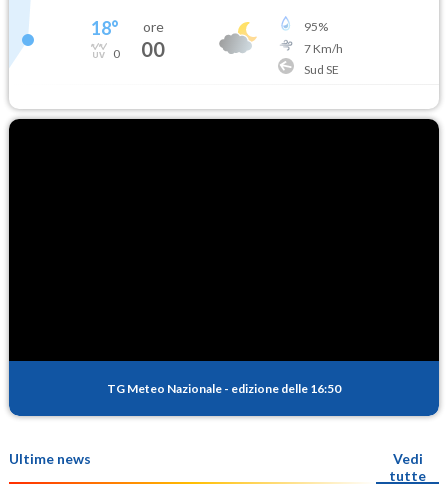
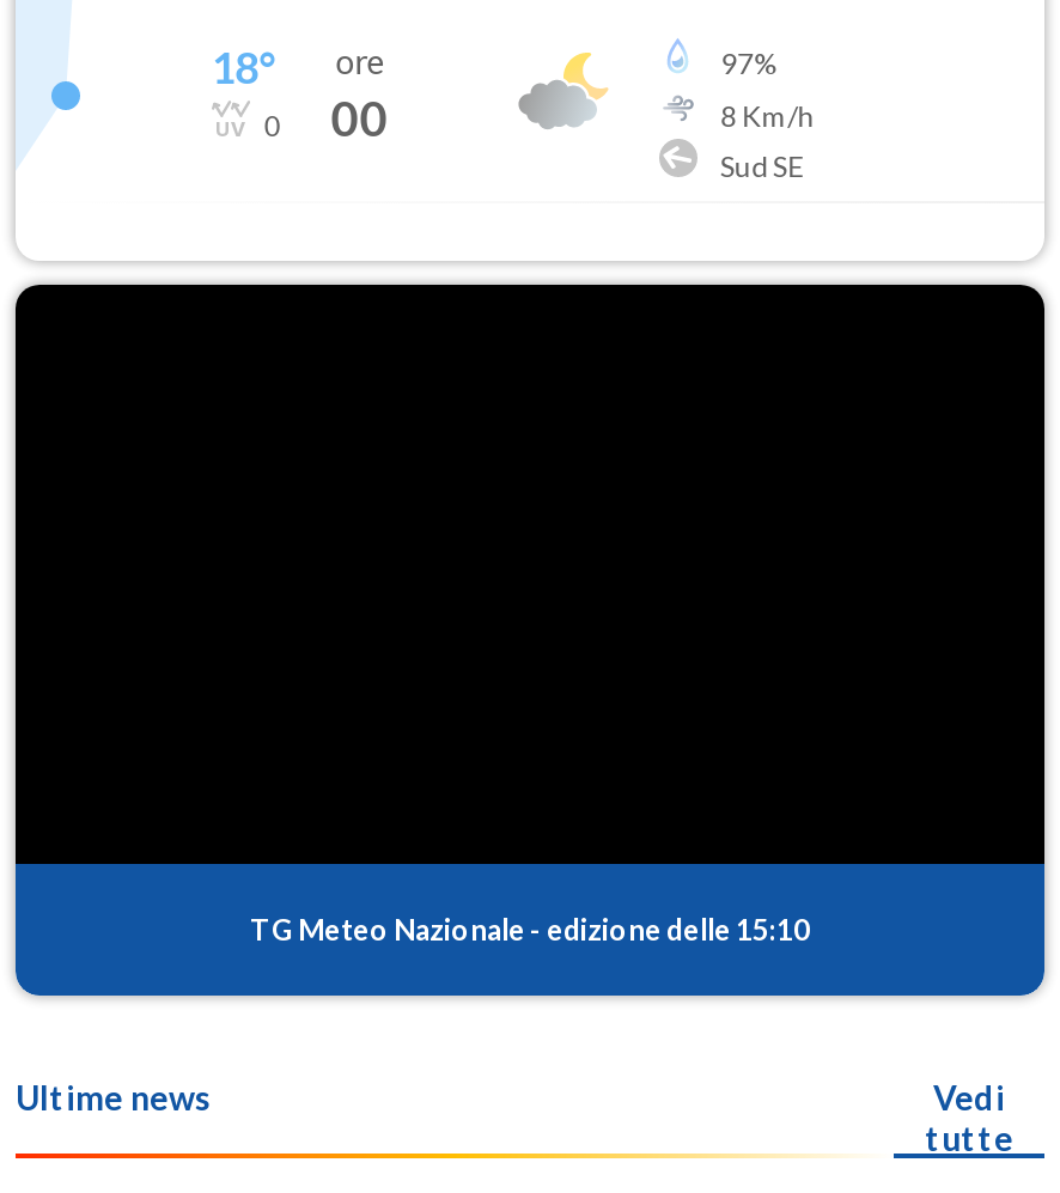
[304,19,328,34] 95% -> [720,46,778,82] 97%
[304,41,343,56] 7 Km/h -> [720,98,814,134] 8 Km/h
[107,381,341,396] TG Meteo Nazionale - edizione delle 16:50 -> [250,912,810,947] TG Meteo Nazionale - edizione delle 15:10

